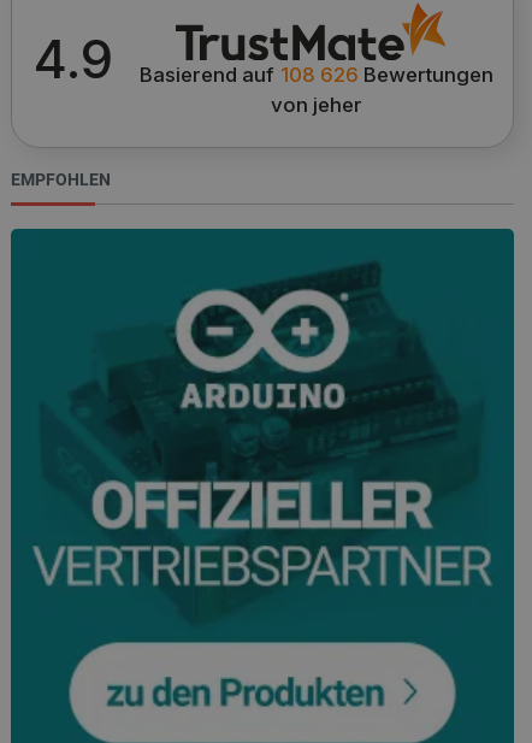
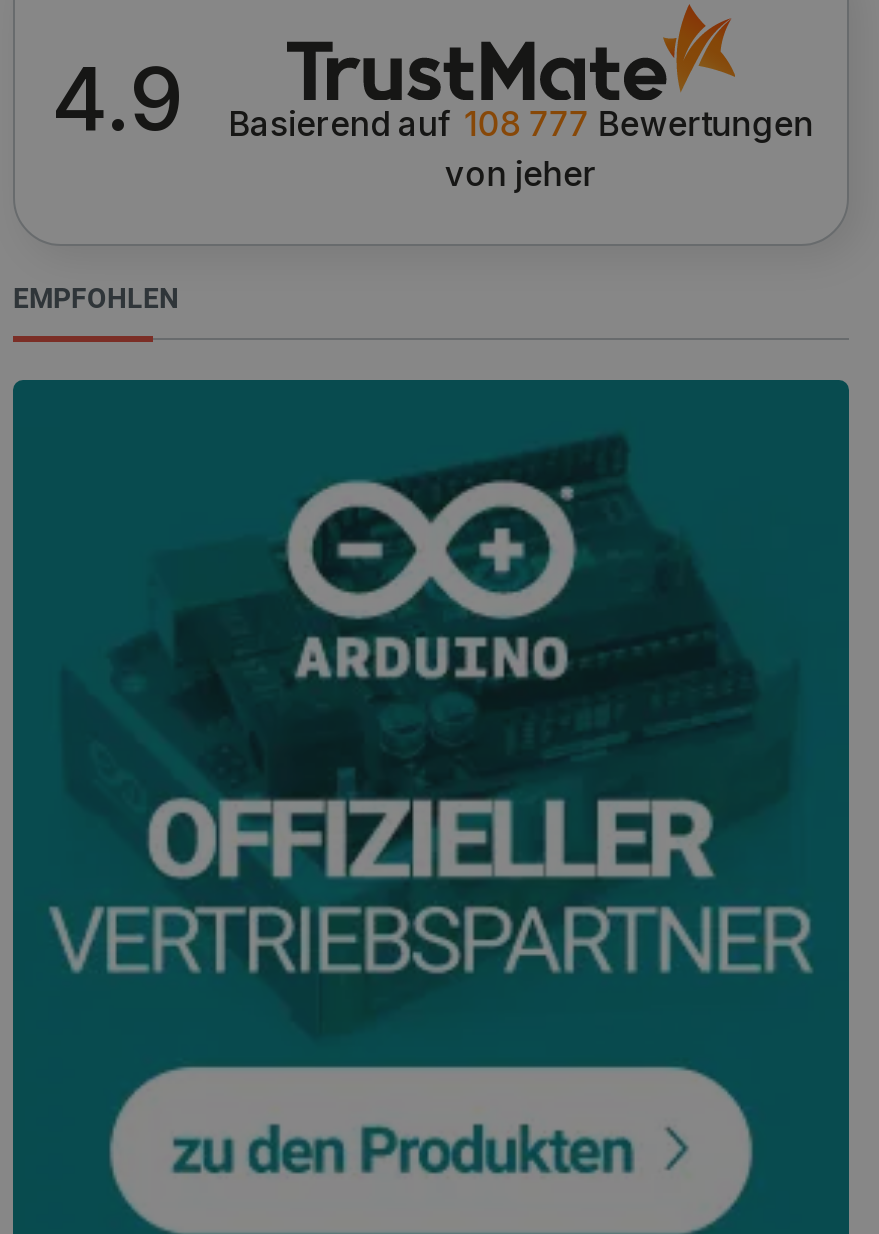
[139,62,494,87] Basierend auf 108 626 Bewertungen -> [228,104,813,144] Basierend auf 108 777 Bewertungen

